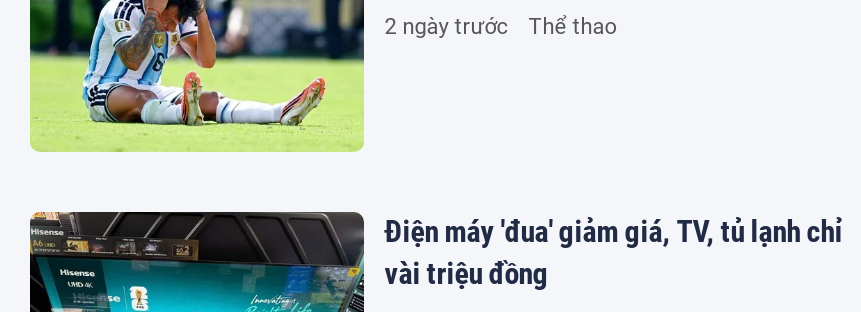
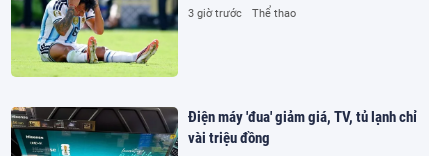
[384,14,616,40] 2 ngày trước Thể thao -> [188,7,296,20] 3 giờ trước Thể thao

